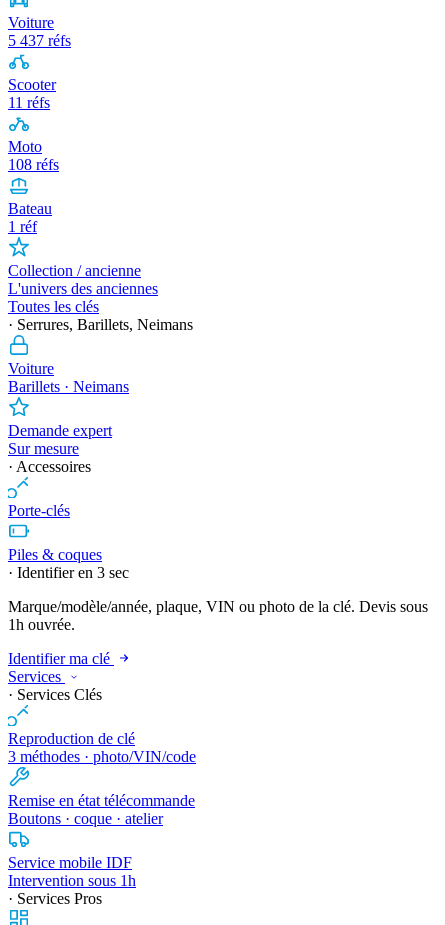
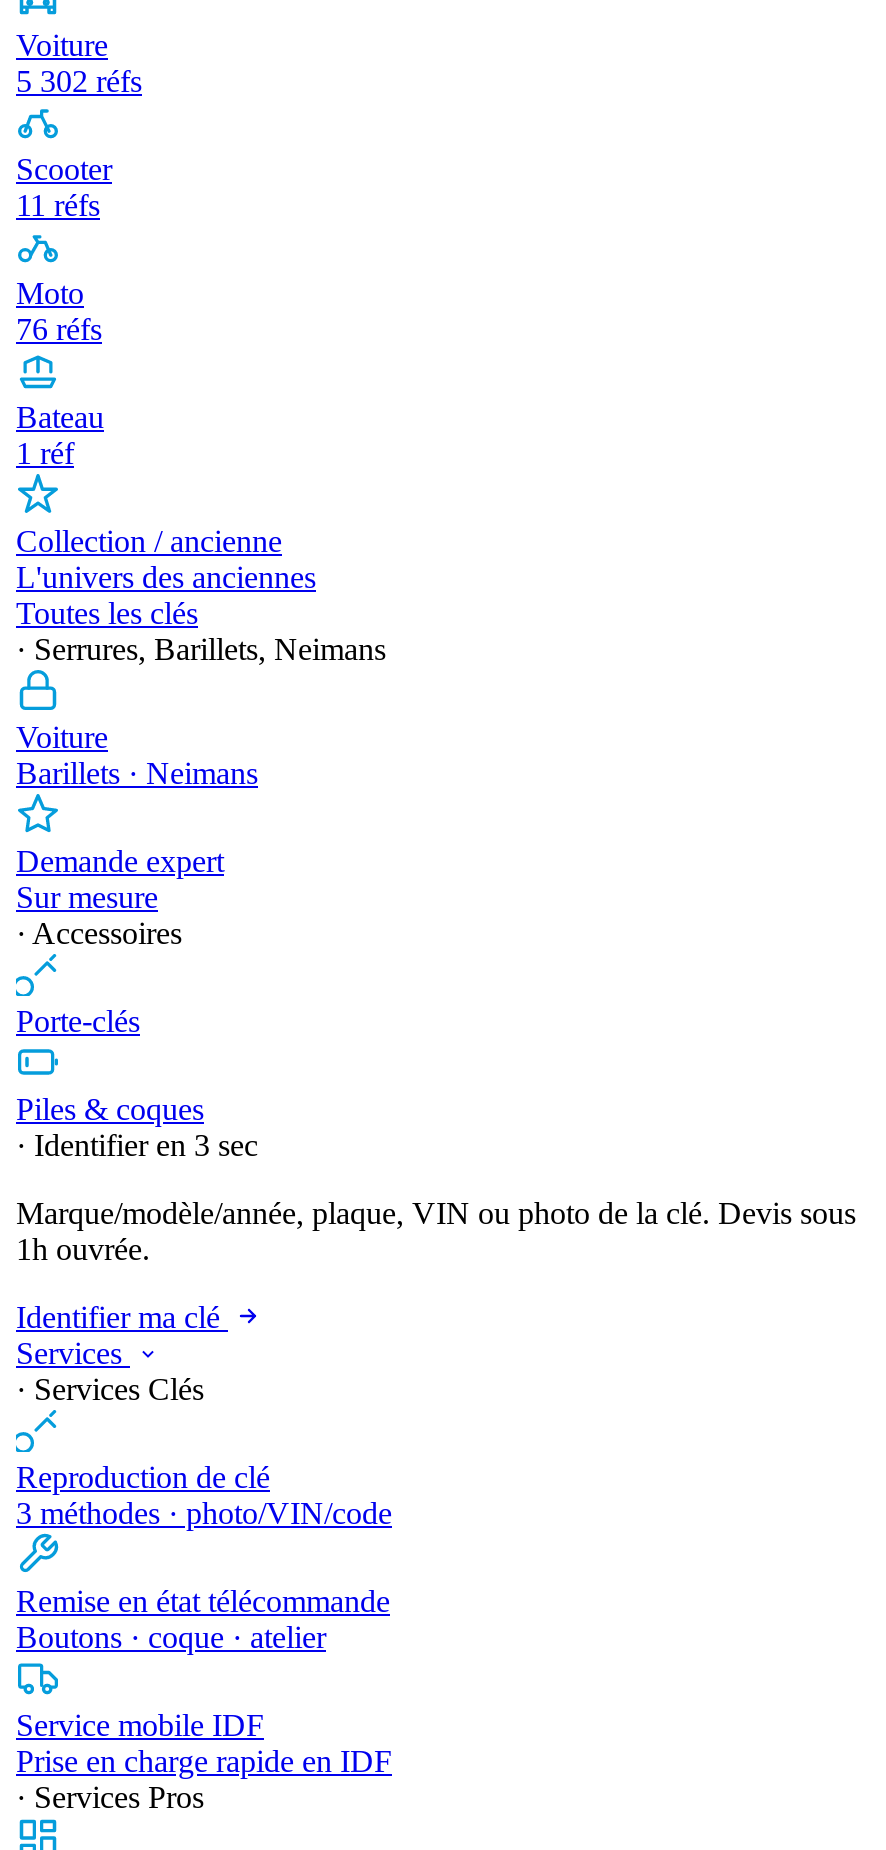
[8,32,71,49] 5 437 réfs -> [16,64,142,98] 5 302 réfs
[8,156,59,173] 108 réfs -> [16,312,102,346] 76 réfs
[8,872,136,889] Intervention sous 1h -> [16,1744,392,1778] Prise en charge rapide en IDF

